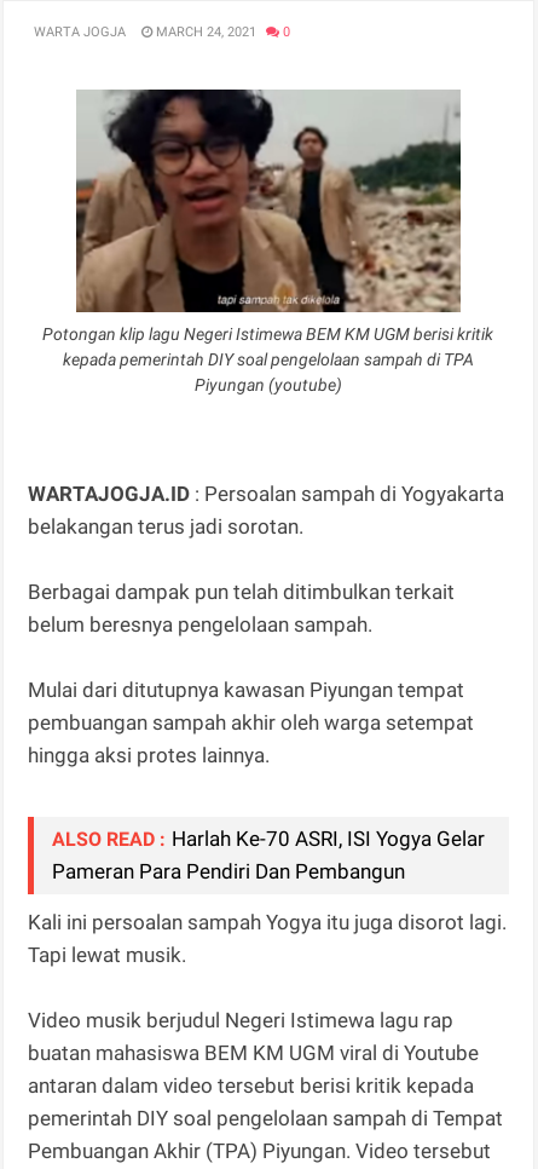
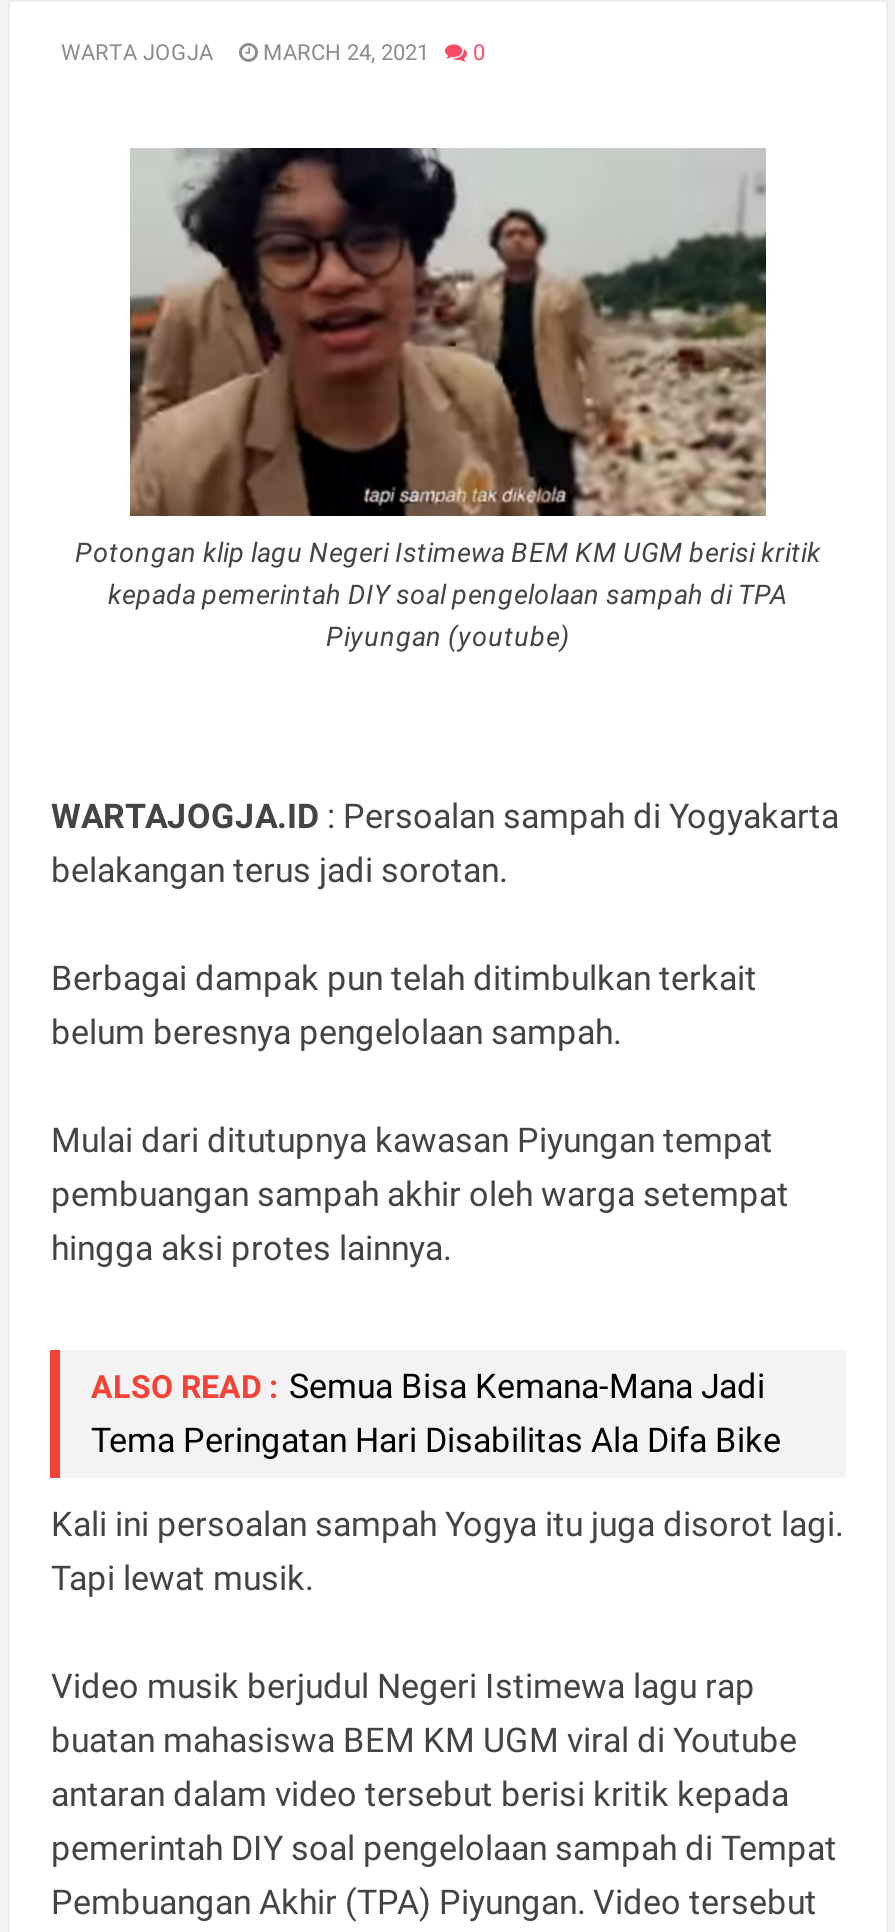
[53,827,485,884] ALSO READ : Harlah Ke-70 ASRI, ISI Yogya Gelar | Pameran Para Pendiri Dan Pembangun -> [91,1367,781,1461] ALSO READ : Semua Bisa Kemana-Mana Jadi | Tema Peringatan Hari Disabilitas Ala Difa Bike

